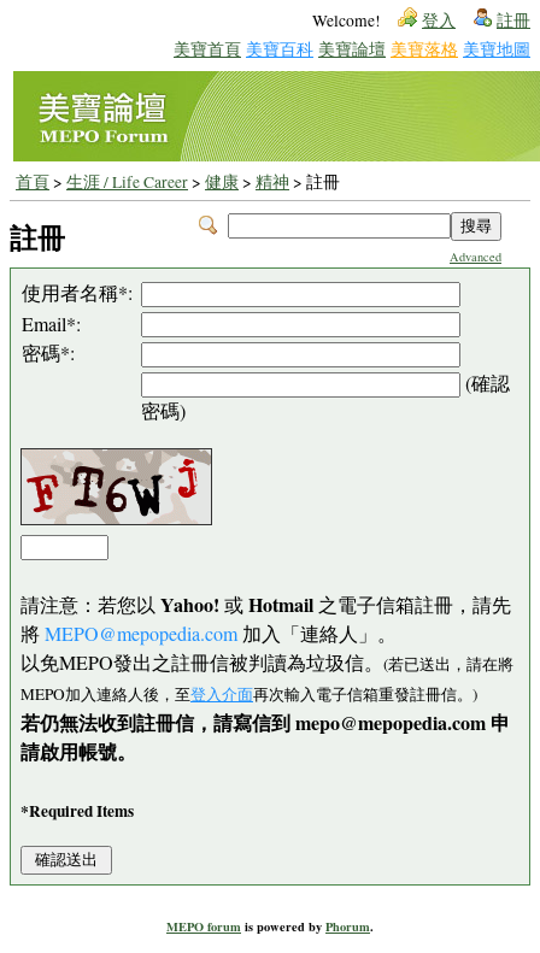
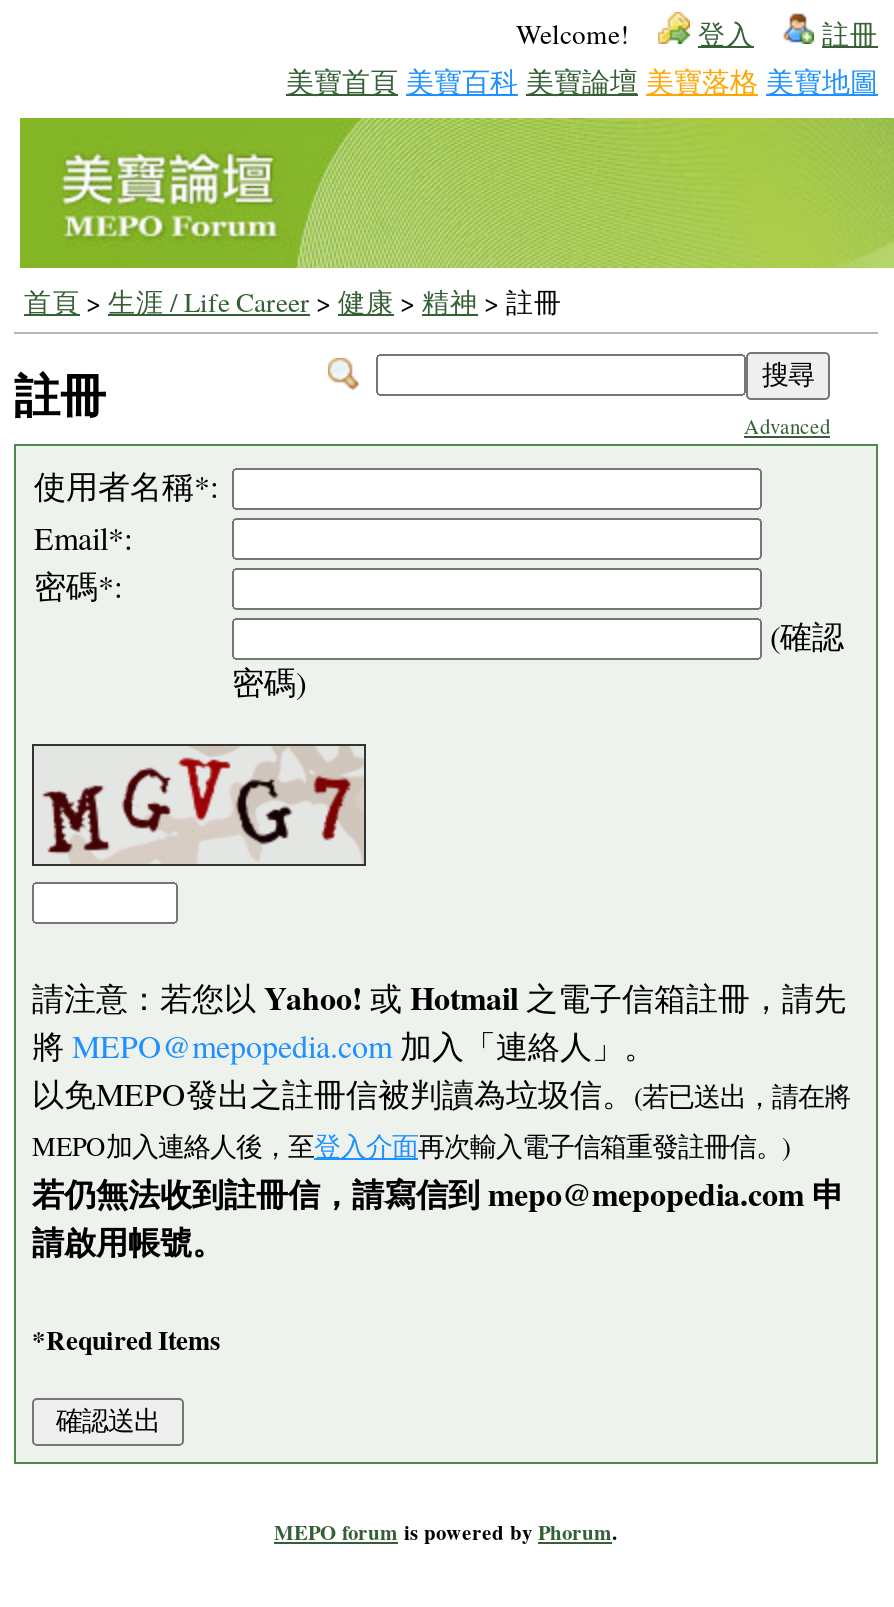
[27,449,222,522] [image] -> [44,742,368,868] [image]

